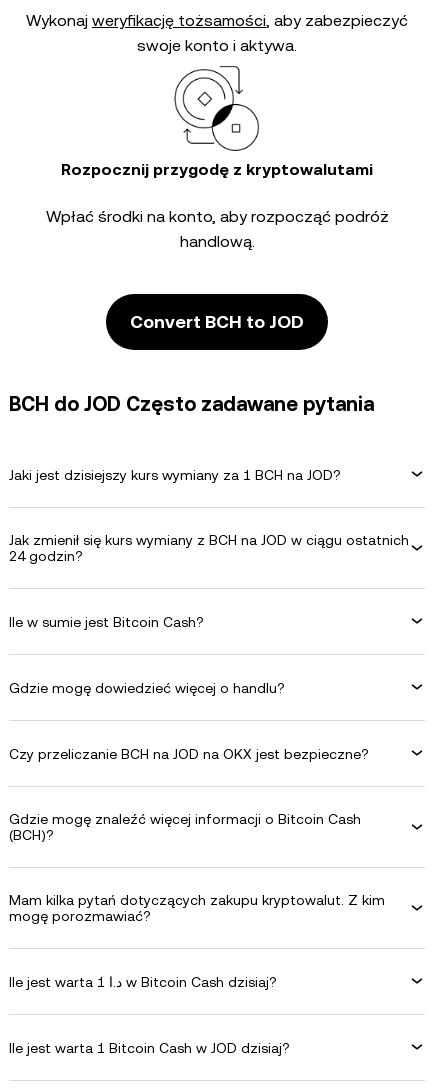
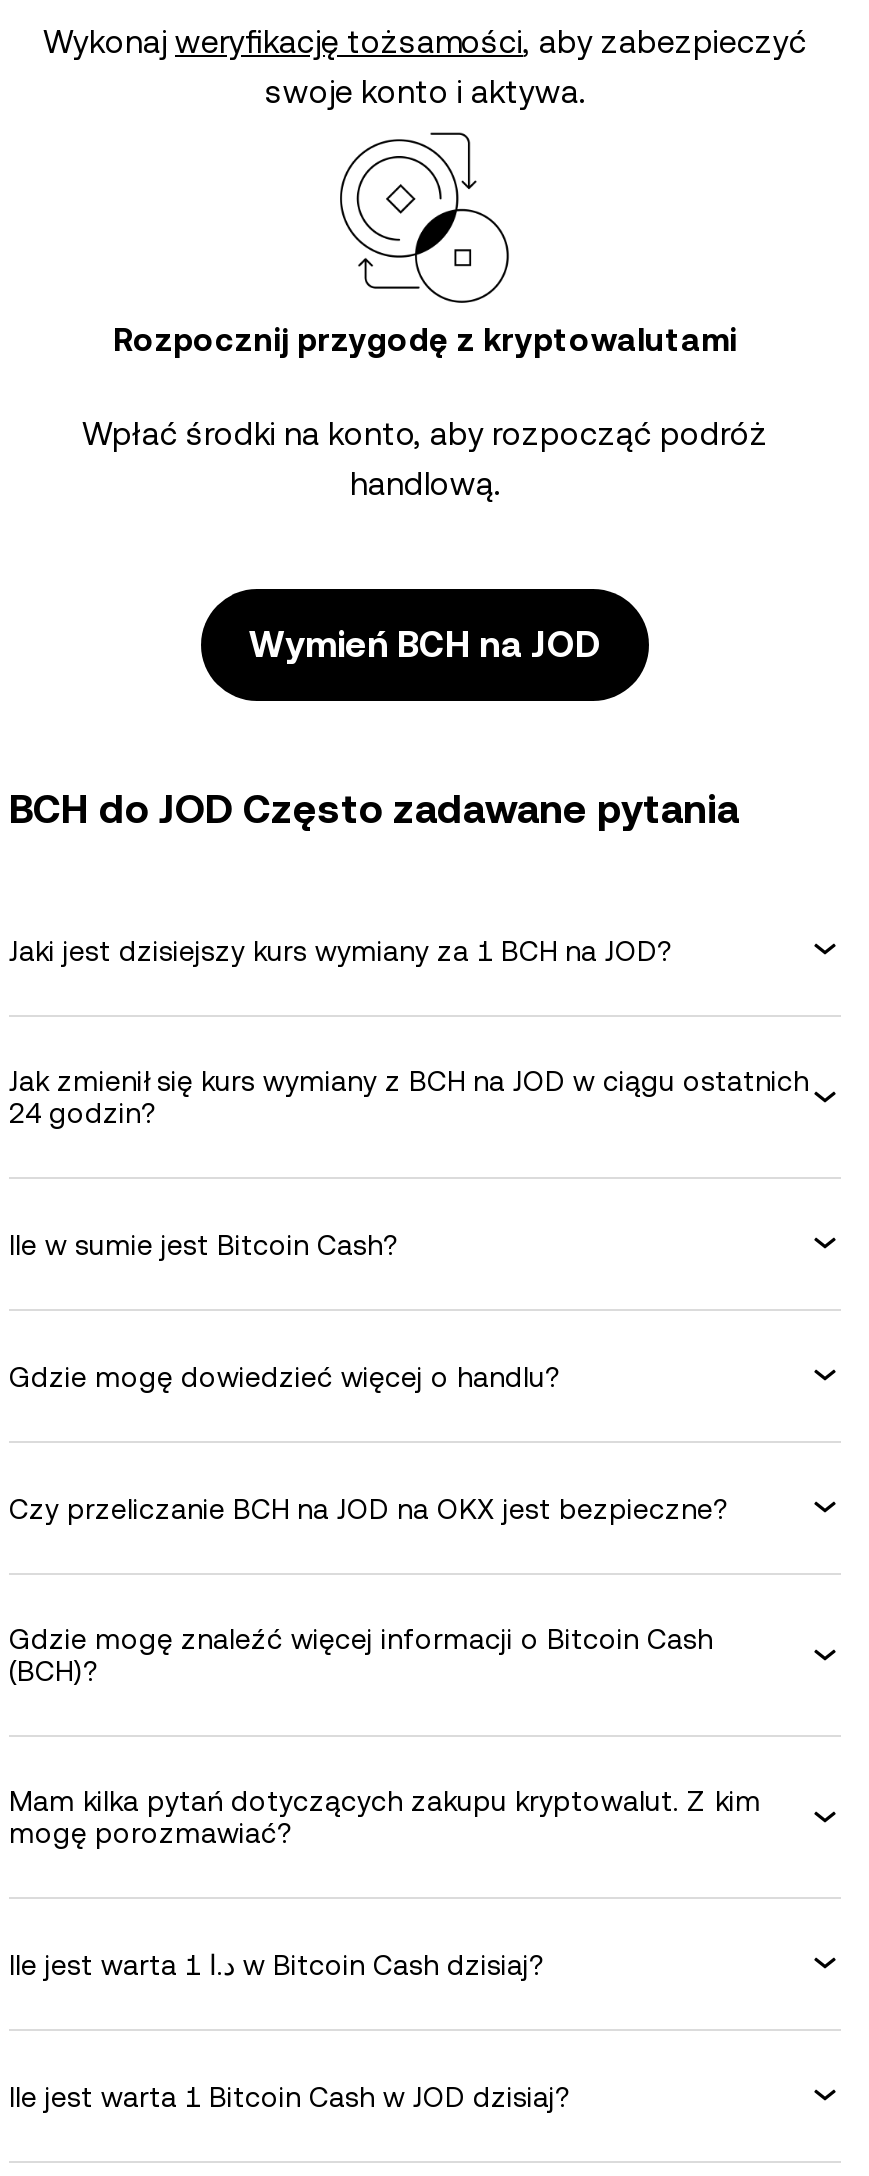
[130,311,304,332] Convert BCH to JOD -> [249,623,601,665] Wymień BCH na JOD

